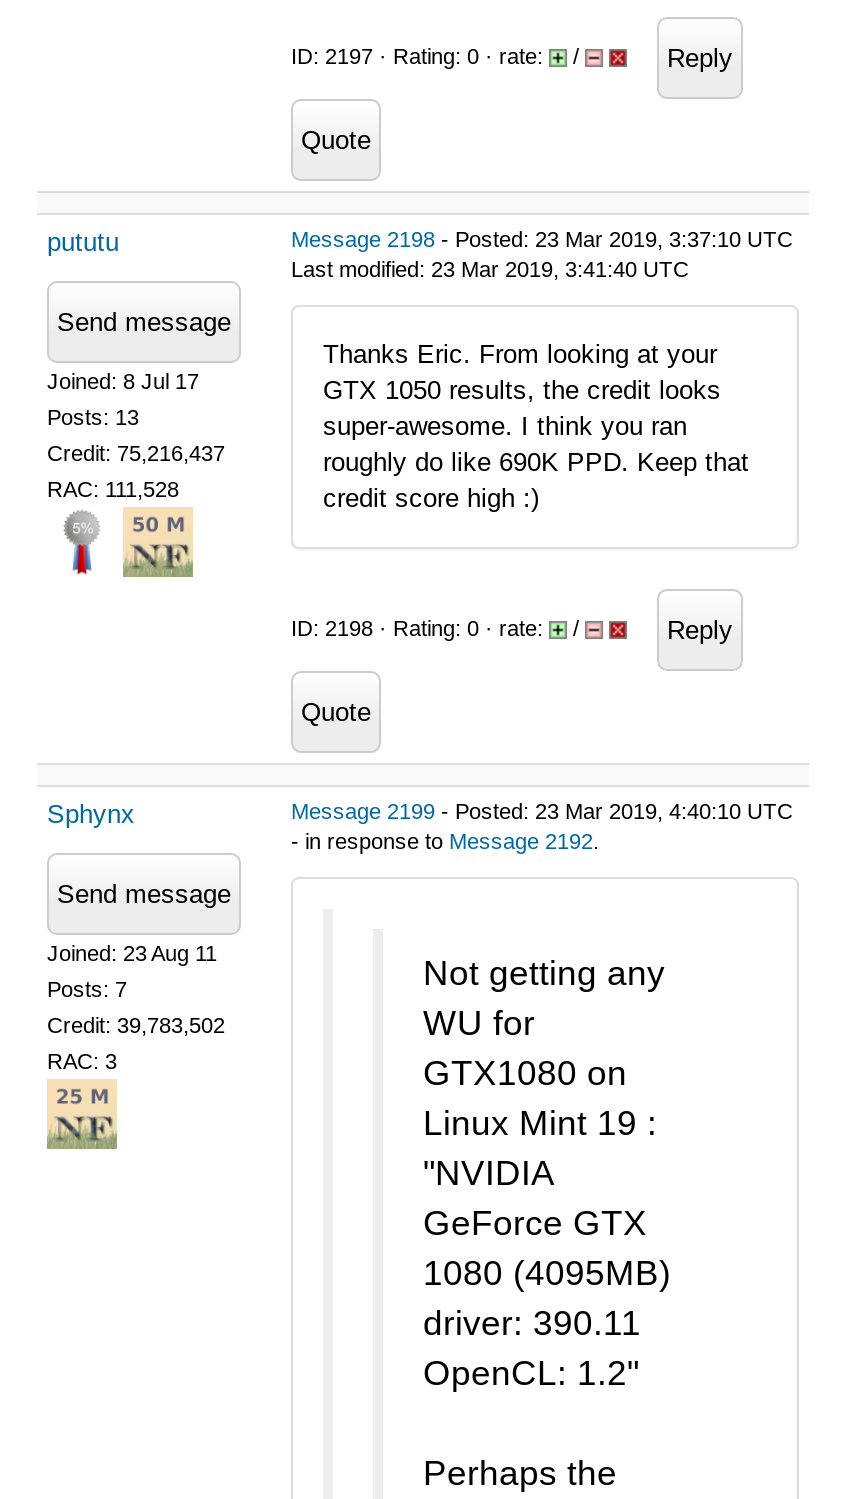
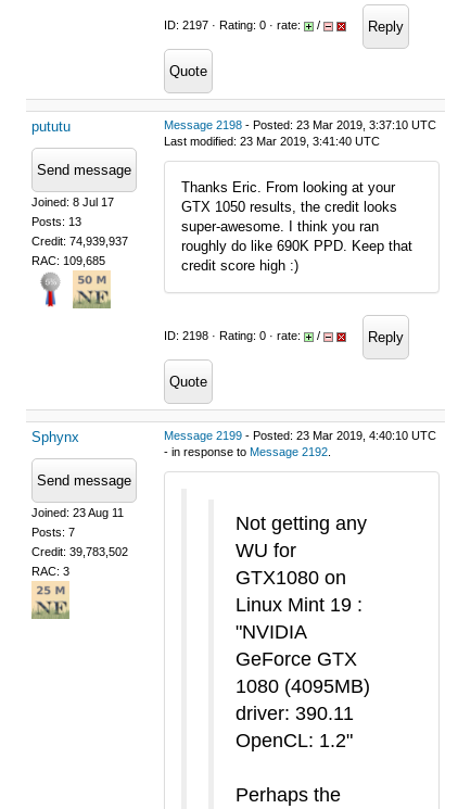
[47,441,225,465] Credit: 75,216,437 -> [31,235,128,248] Credit: 74,939,937
[47,477,179,501] RAC: 111,528 -> [31,254,105,267] RAC: 109,685

